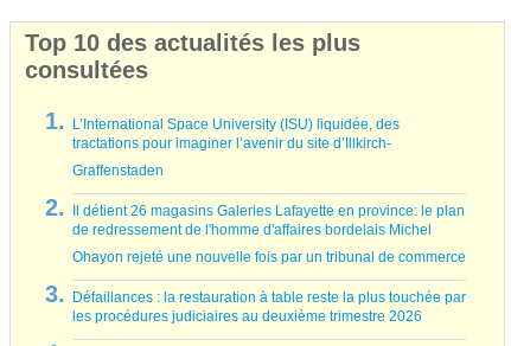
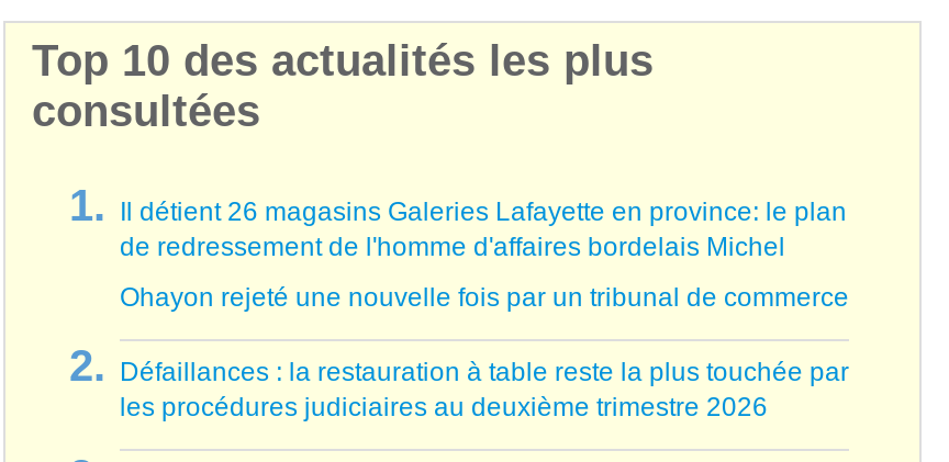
[72,116,400,188] L’International Space University (ISU) liquidée, des | tractations pour imaginer l’avenir du site d’Illkirch- | Graffenstaden -> none

